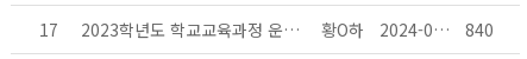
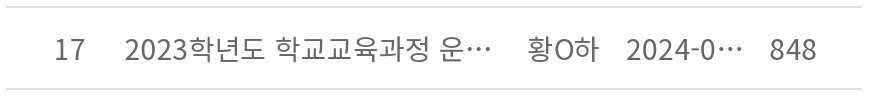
[465,18,493,41] 840 -> [769,28,817,68] 848

